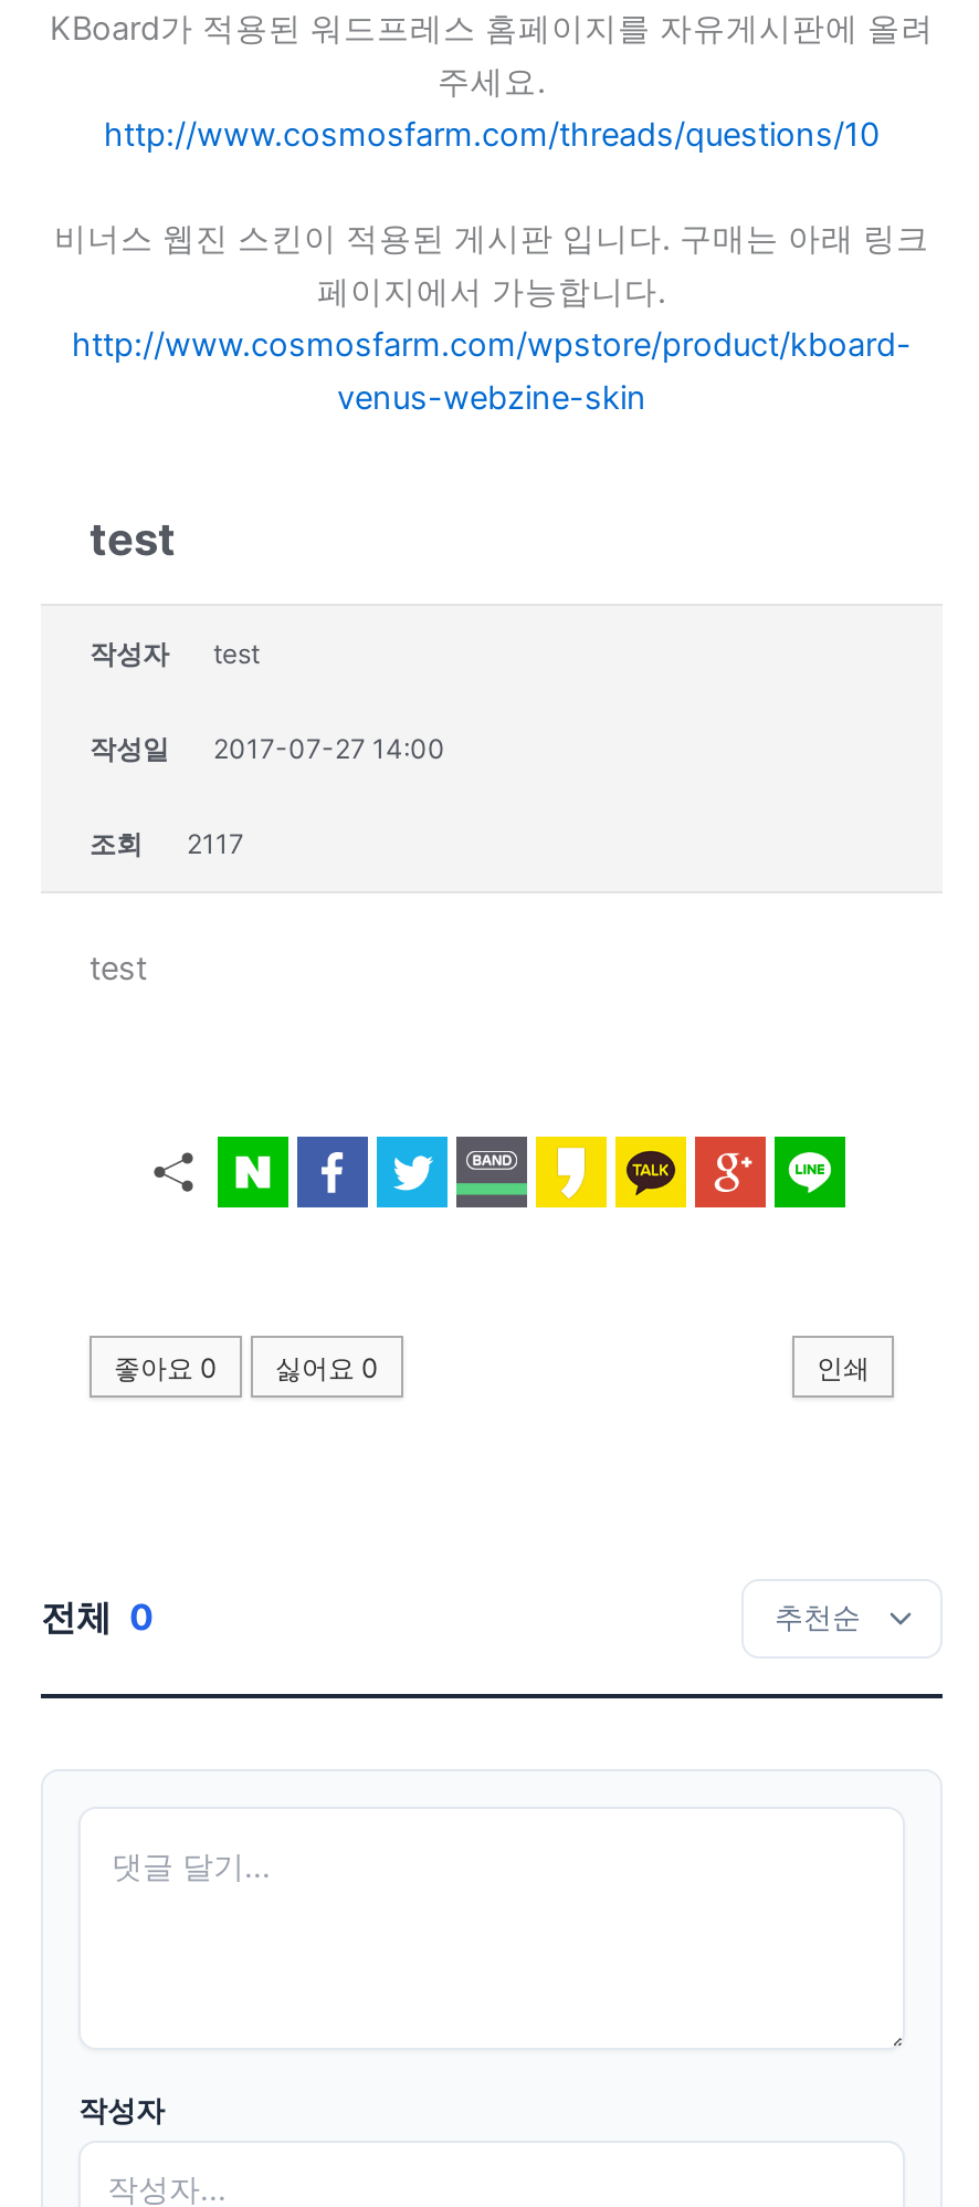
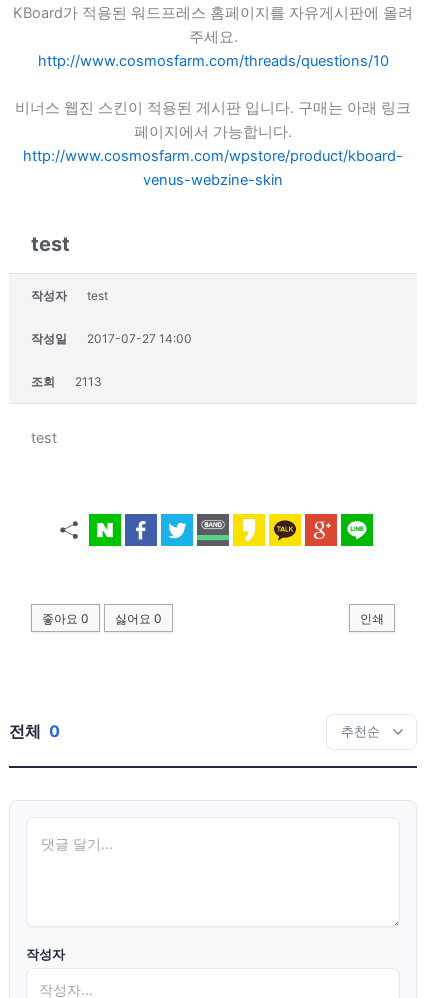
[90,826,244,859] 조회 2117 -> [31,374,102,389] 조회 2113

